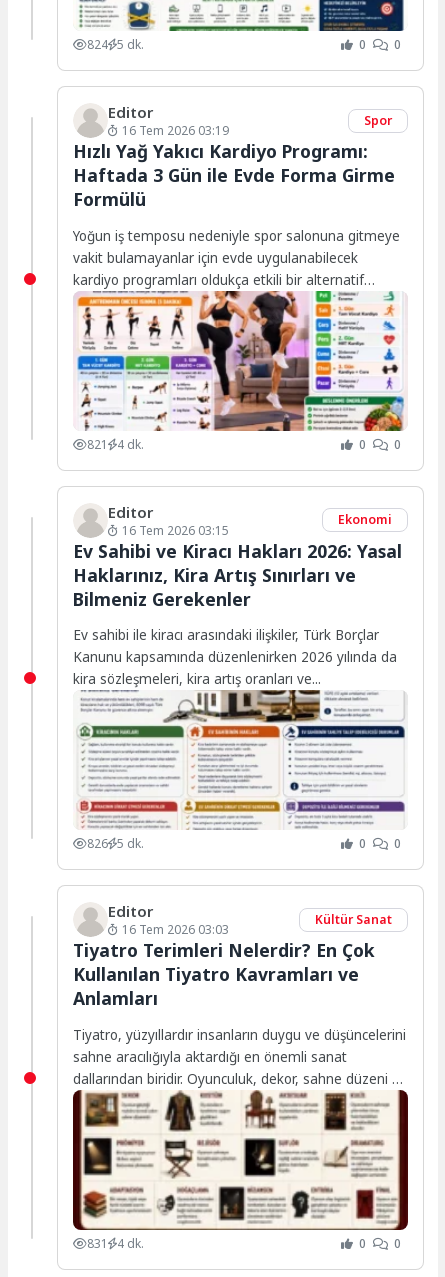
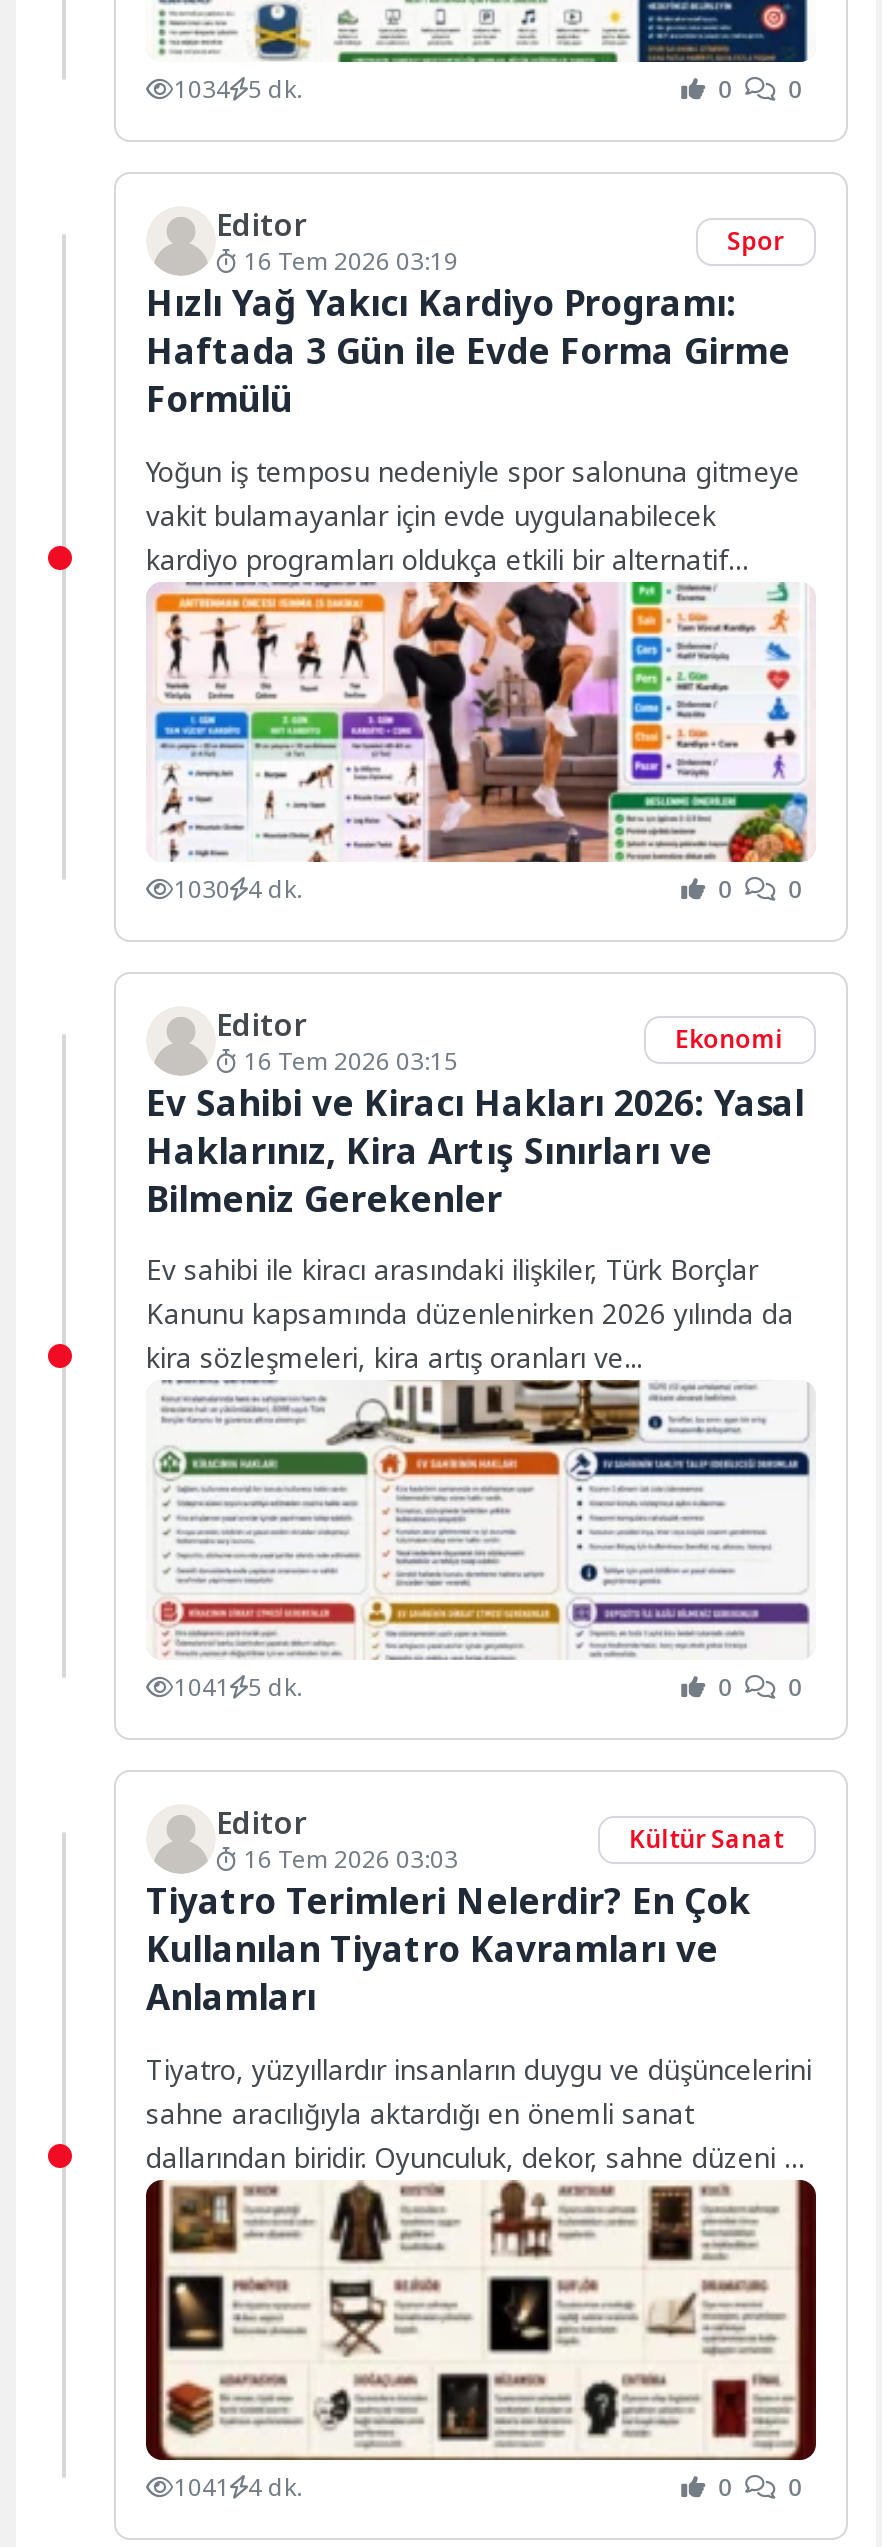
[87,36,144,53] 824 5 dk. -> [174,73,302,107] 1034 5 dk.
[87,436,144,453] 821 4 dk. -> [174,872,302,906] 1030 4 dk.
[87,835,144,852] 826 5 dk. -> [174,1671,302,1705] 1041 5 dk.
[87,1235,144,1252] 831 4 dk. -> [174,2470,302,2504] 1041 4 dk.

